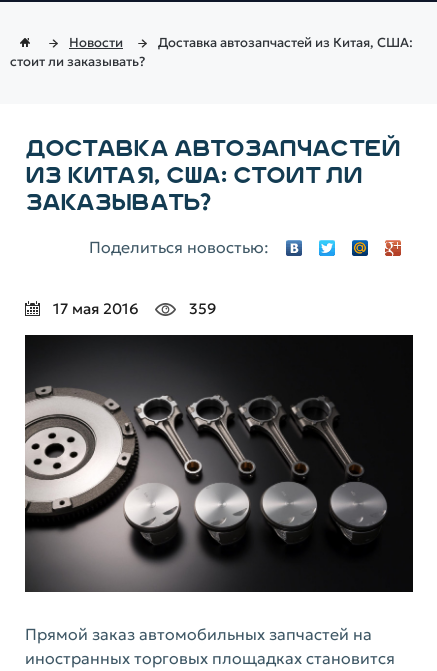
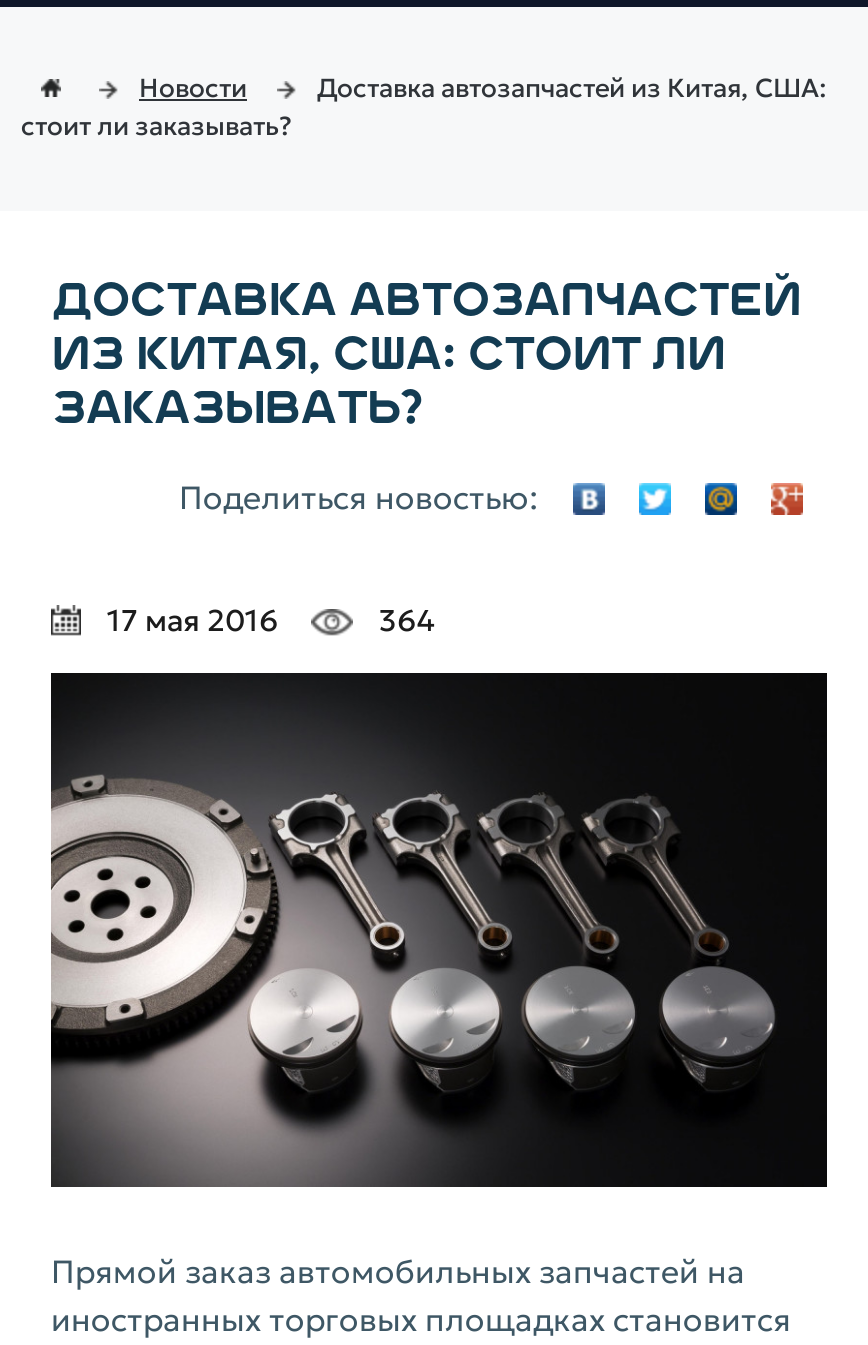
[45,299,216,318] 17 мая 2016 359 -> [91,601,435,639] 17 мая 2016 364

